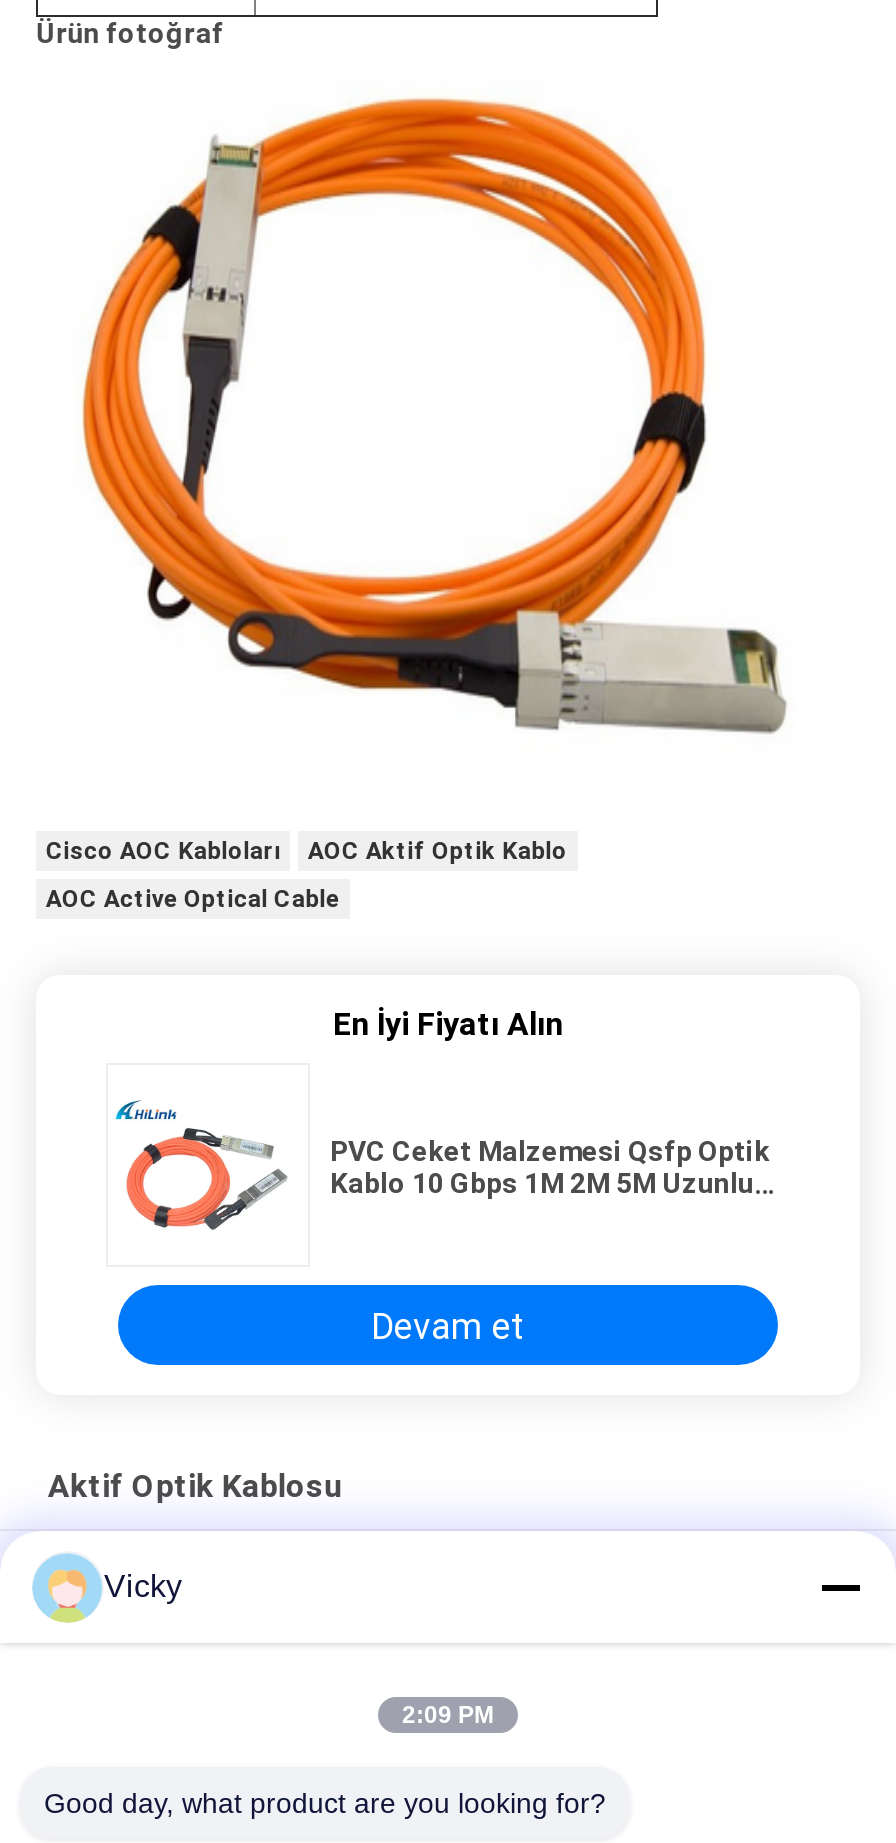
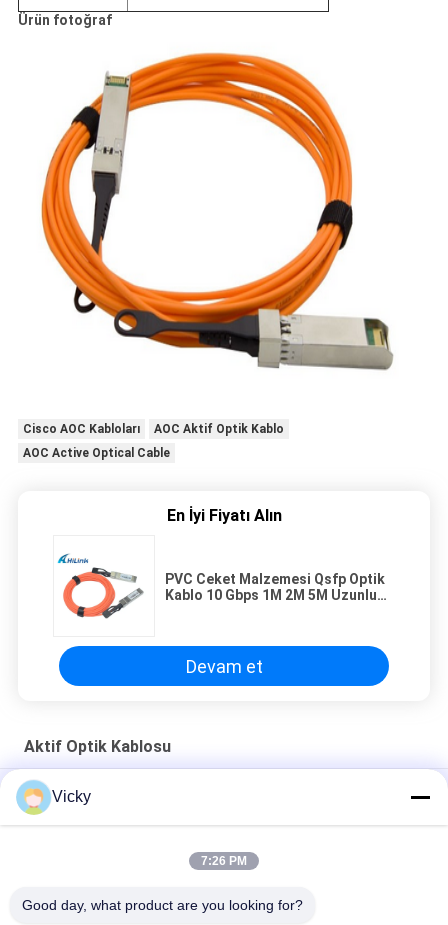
[402,1701,494,1729] 2:09 PM -> [201,854,247,868] 7:26 PM

